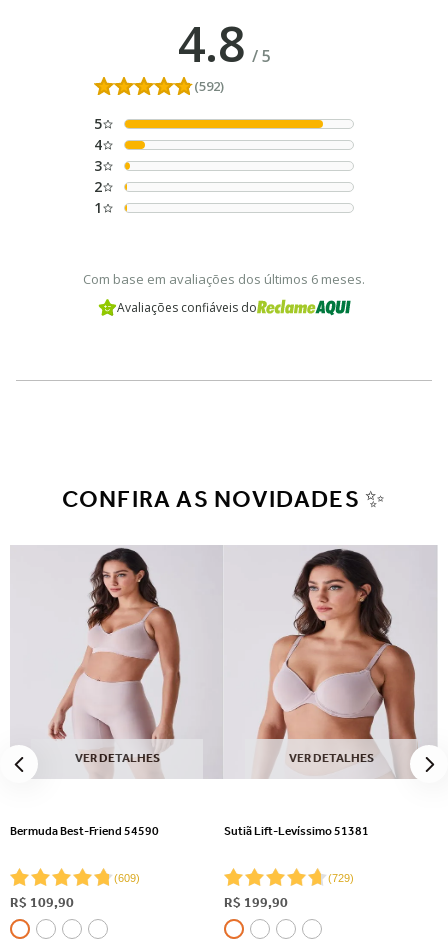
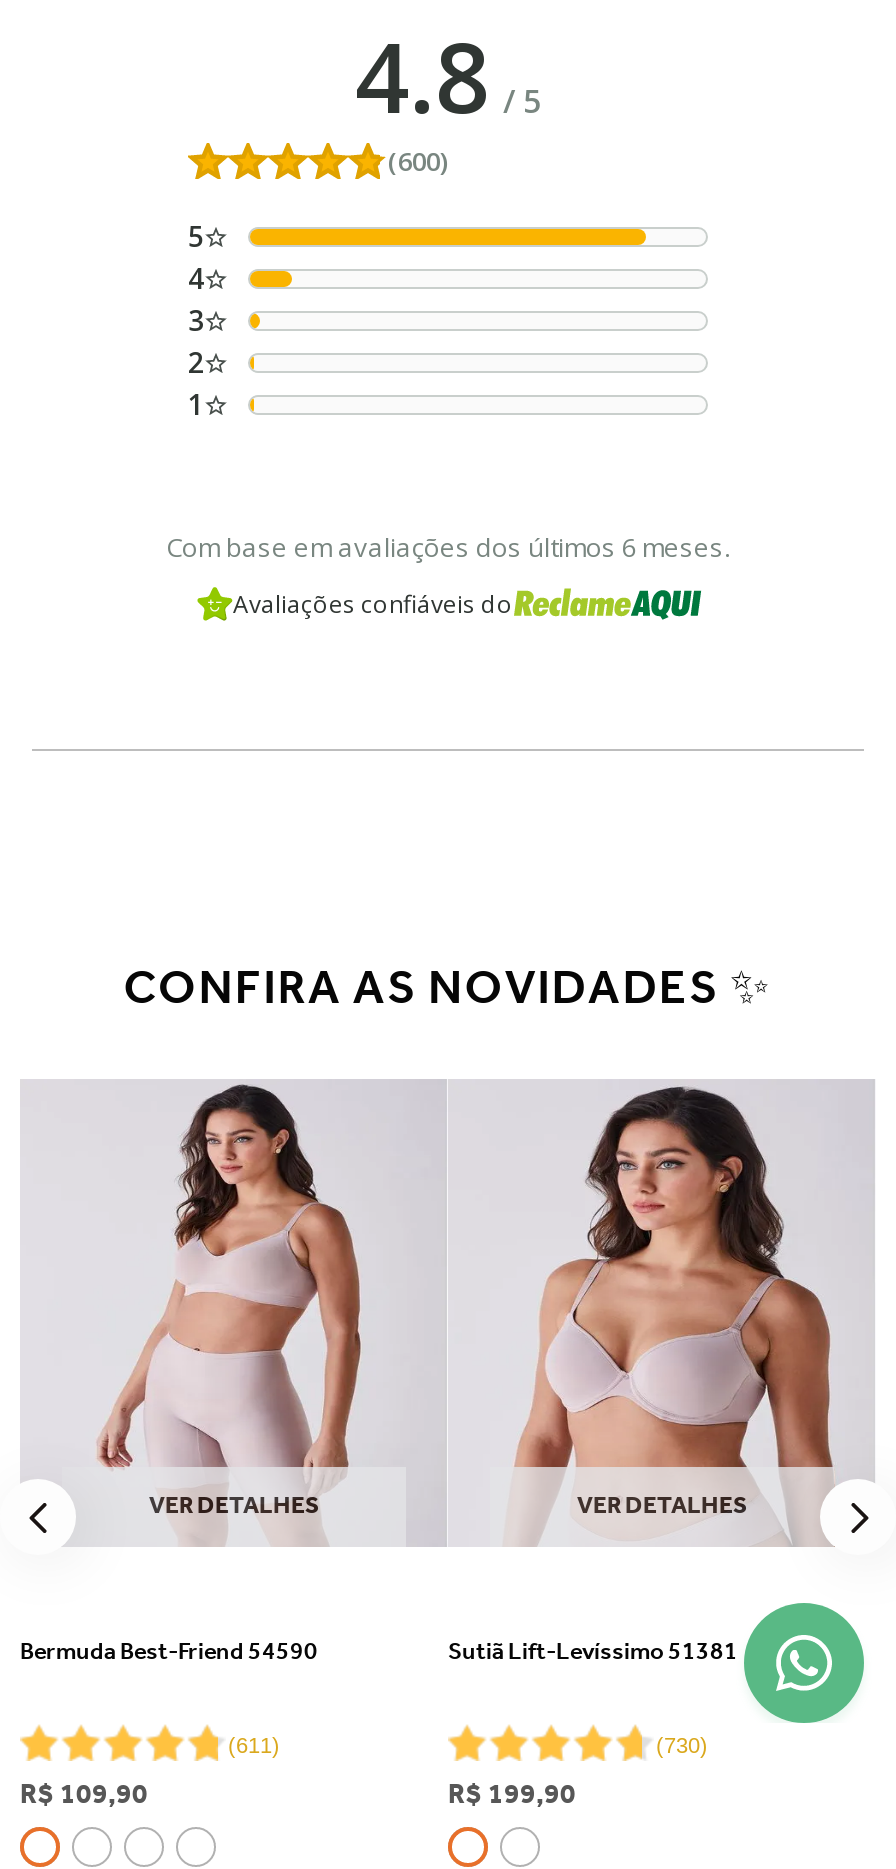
[194,77,224,95] (592) -> [388,143,448,179] (600)
none -> [742,1601,866,1725] [image]
[114,872,140,884] (609) -> [228,1733,280,1757] (611)
[328,872,354,884] (729) -> [656,1733,708,1757] (730)

